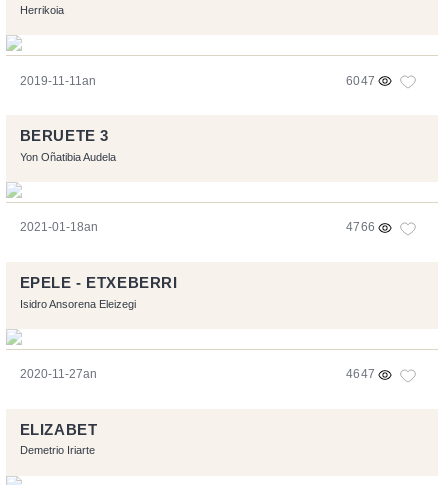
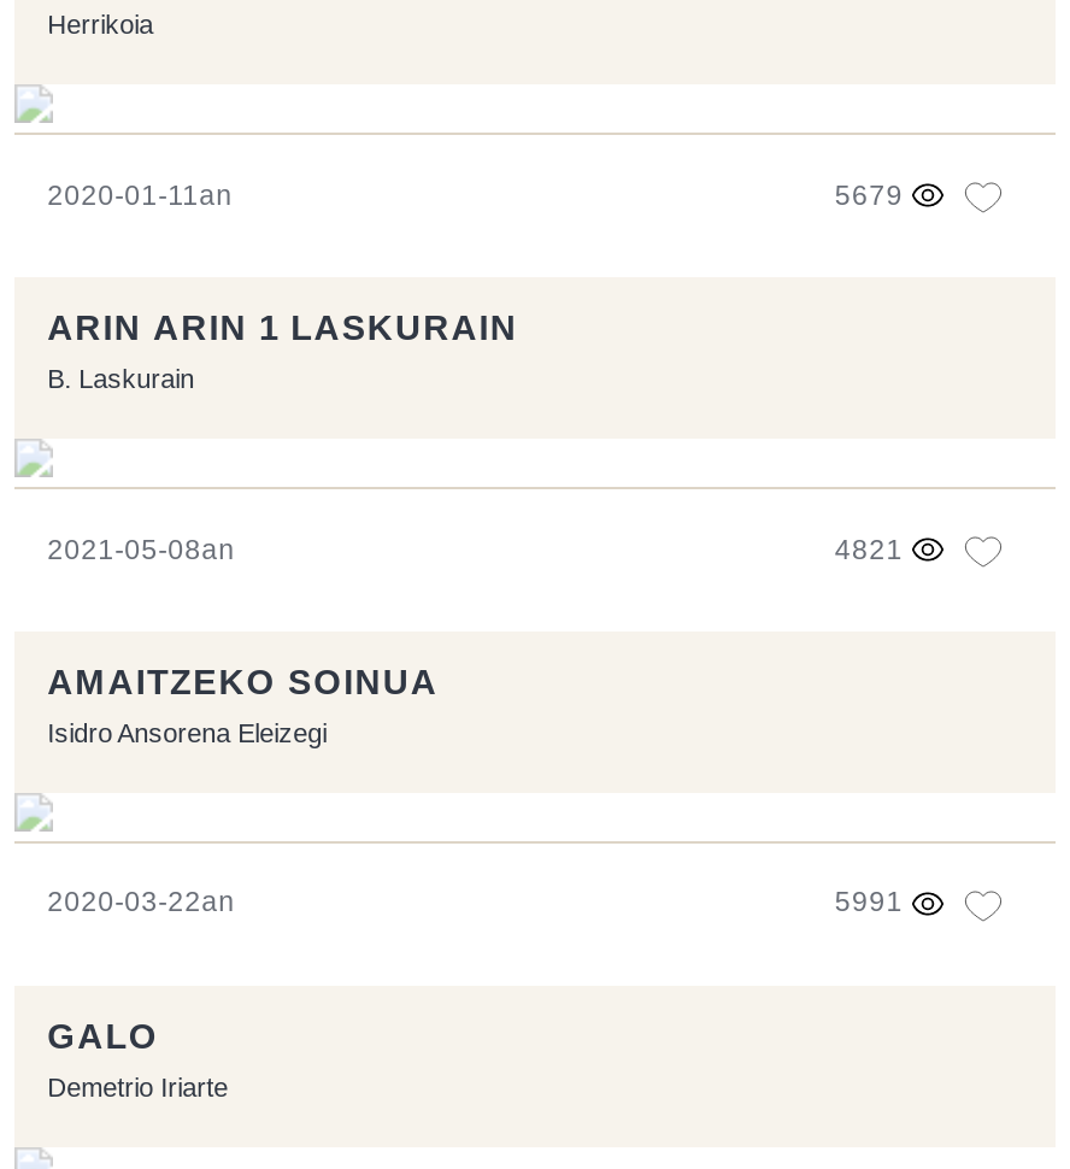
[20,74,375,86] 2019-11-11an | 6047 -> [47,180,903,208] 2020-01-11an | 5679
[20,128,116,163] BERUETE 3 | Yon Oñatibia Audela -> [47,309,518,392] ARIN ARIN 1 LASKURAIN | B. Laskurain
[20,221,375,233] 2021-01-18an | 4766 -> [47,534,903,563] 2021-05-08an | 4821
[20,275,178,291] EPELE - ETXEBERRI -> [47,664,439,702] AMAITZEKO SOINUA
[20,368,375,380] 2020-11-27an | 4647 -> [47,888,903,917] 2020-03-22an | 5991
[20,422,97,438] ELIZABET -> [47,1018,159,1056] GALO

